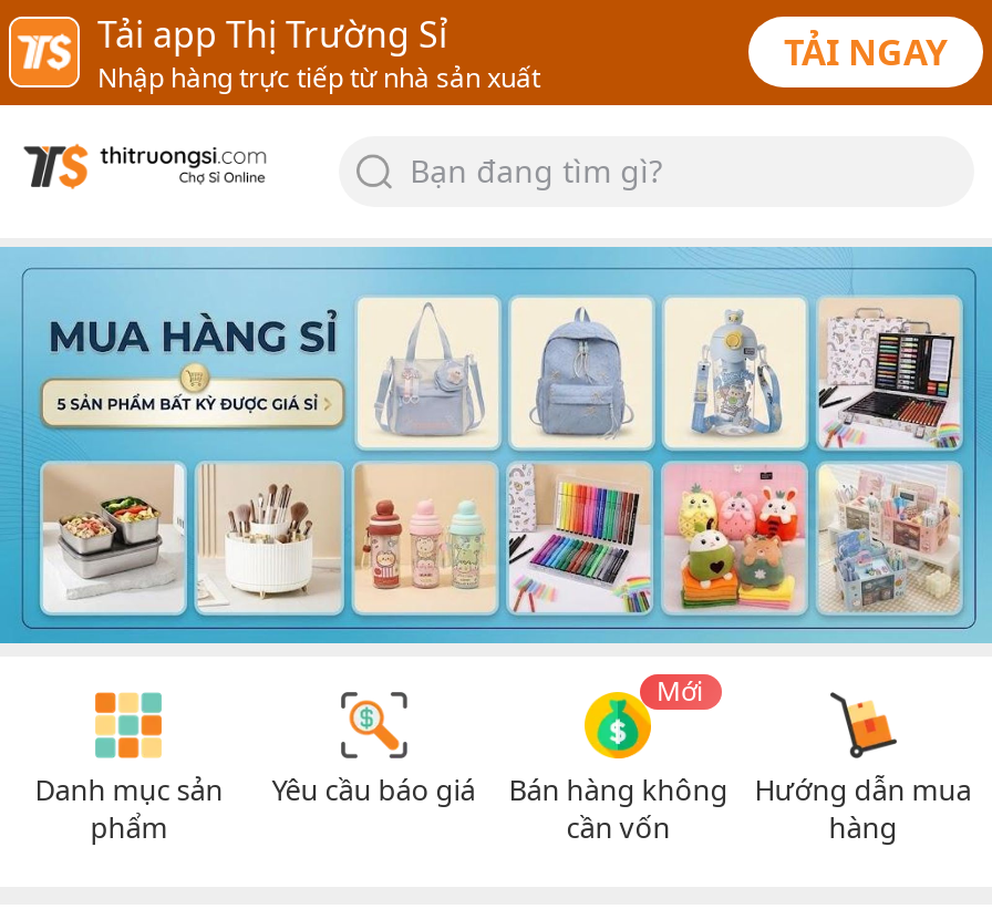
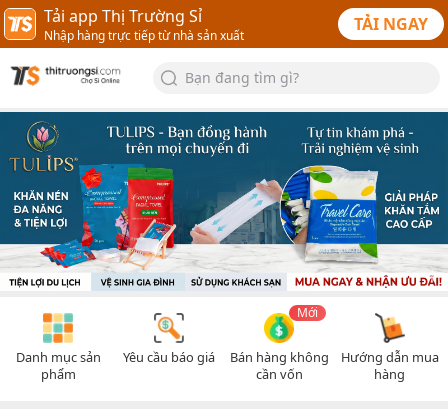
[7,247,985,645] [image] -> [3,111,445,291] [image]

